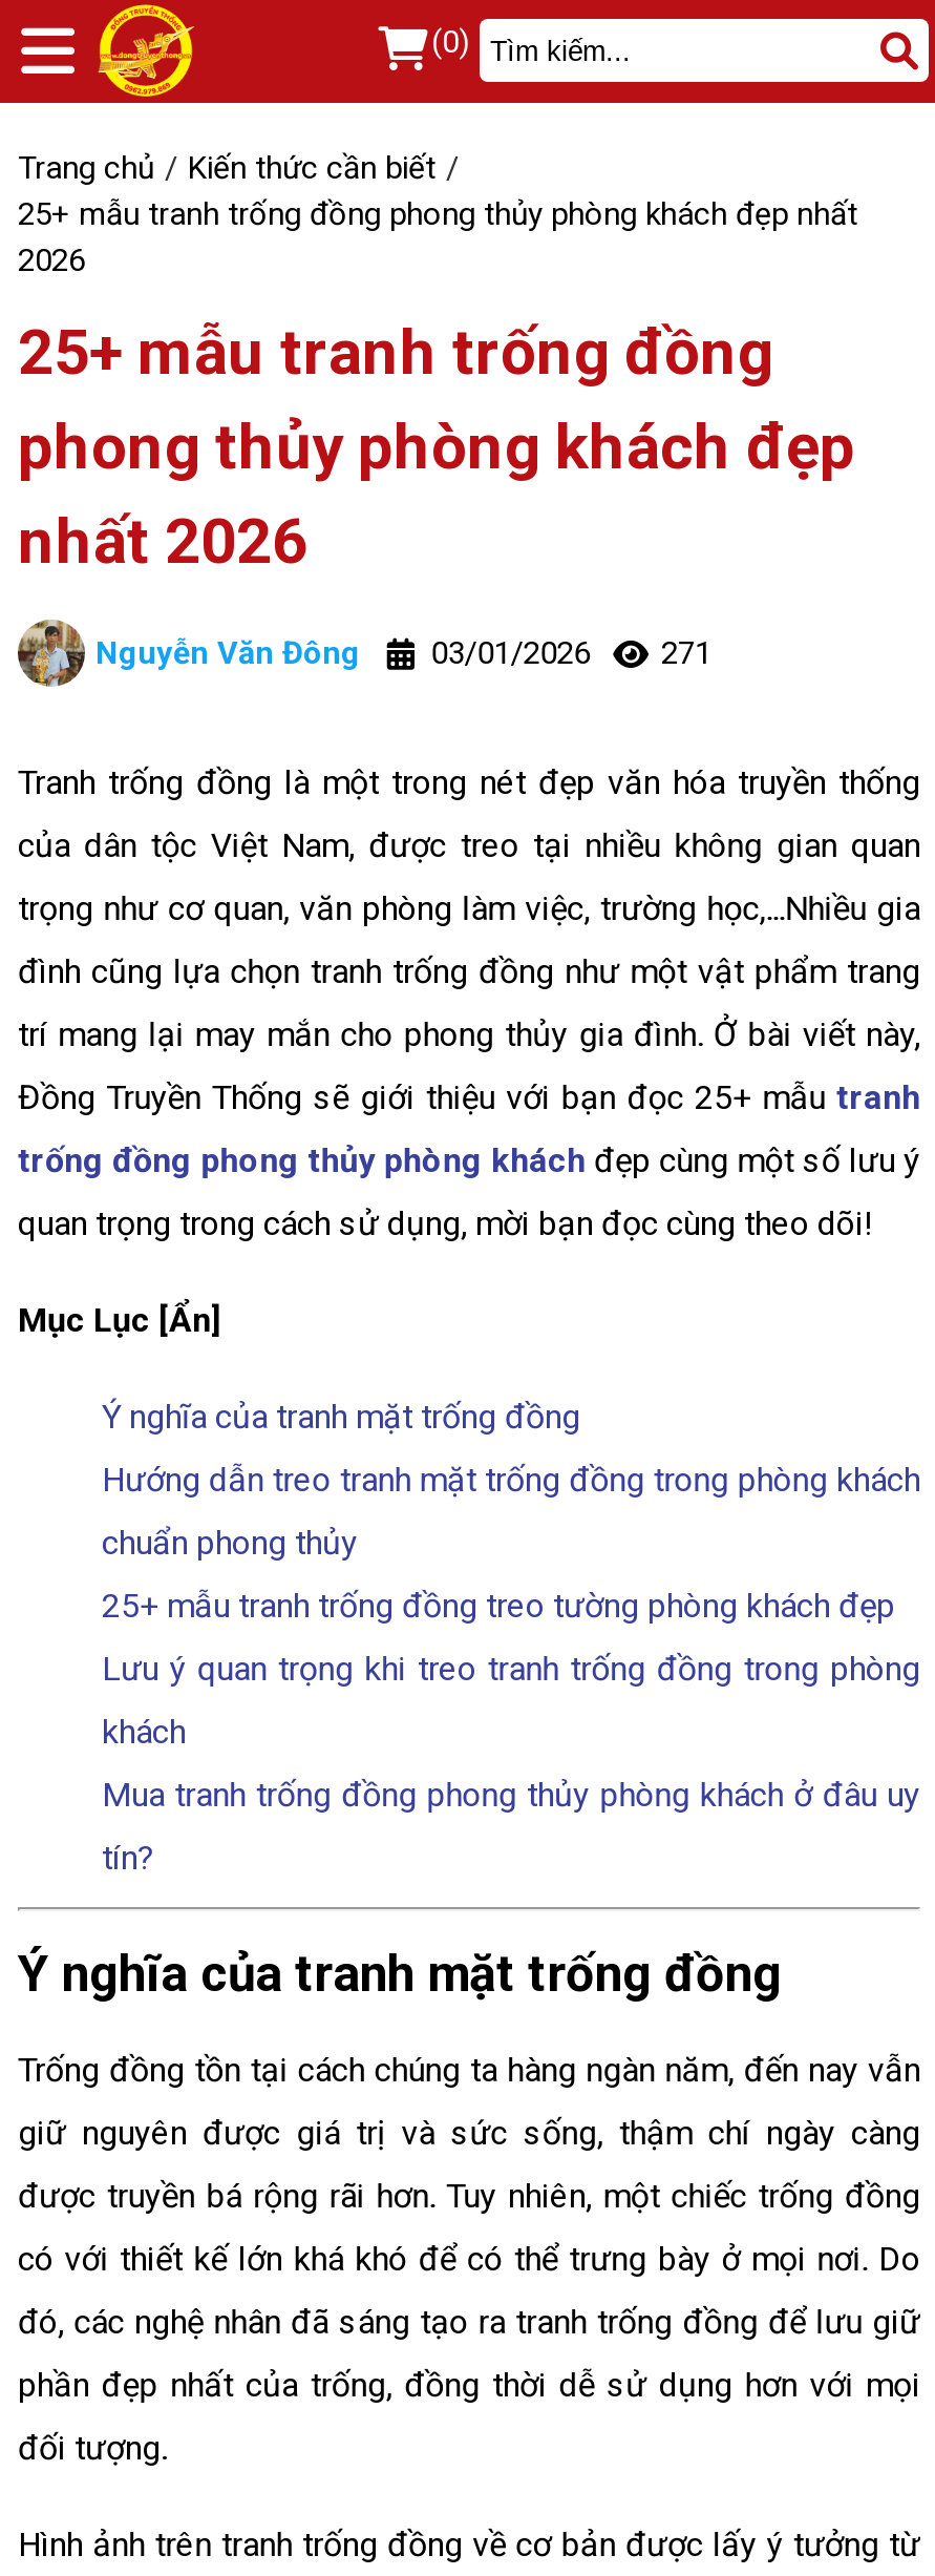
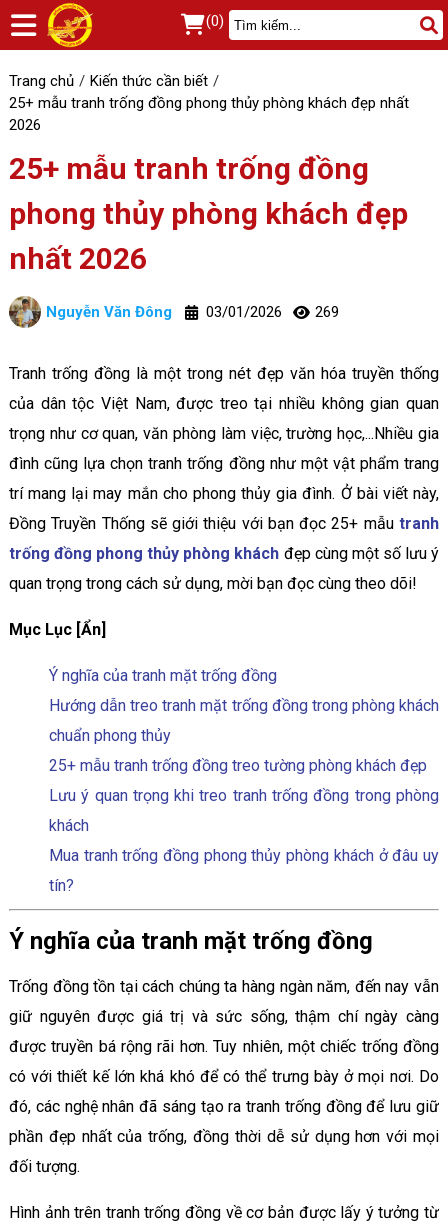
[95,634,711,672] Nguyễn Văn Đông 03/01/2026 271 -> [46,303,339,321] Nguyễn Văn Đông 03/01/2026 269

